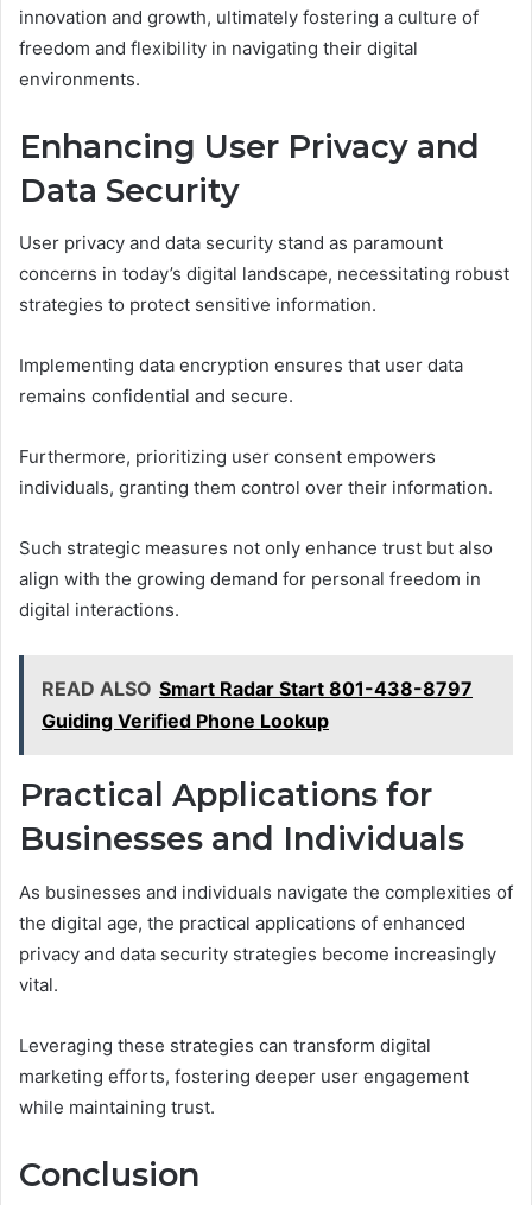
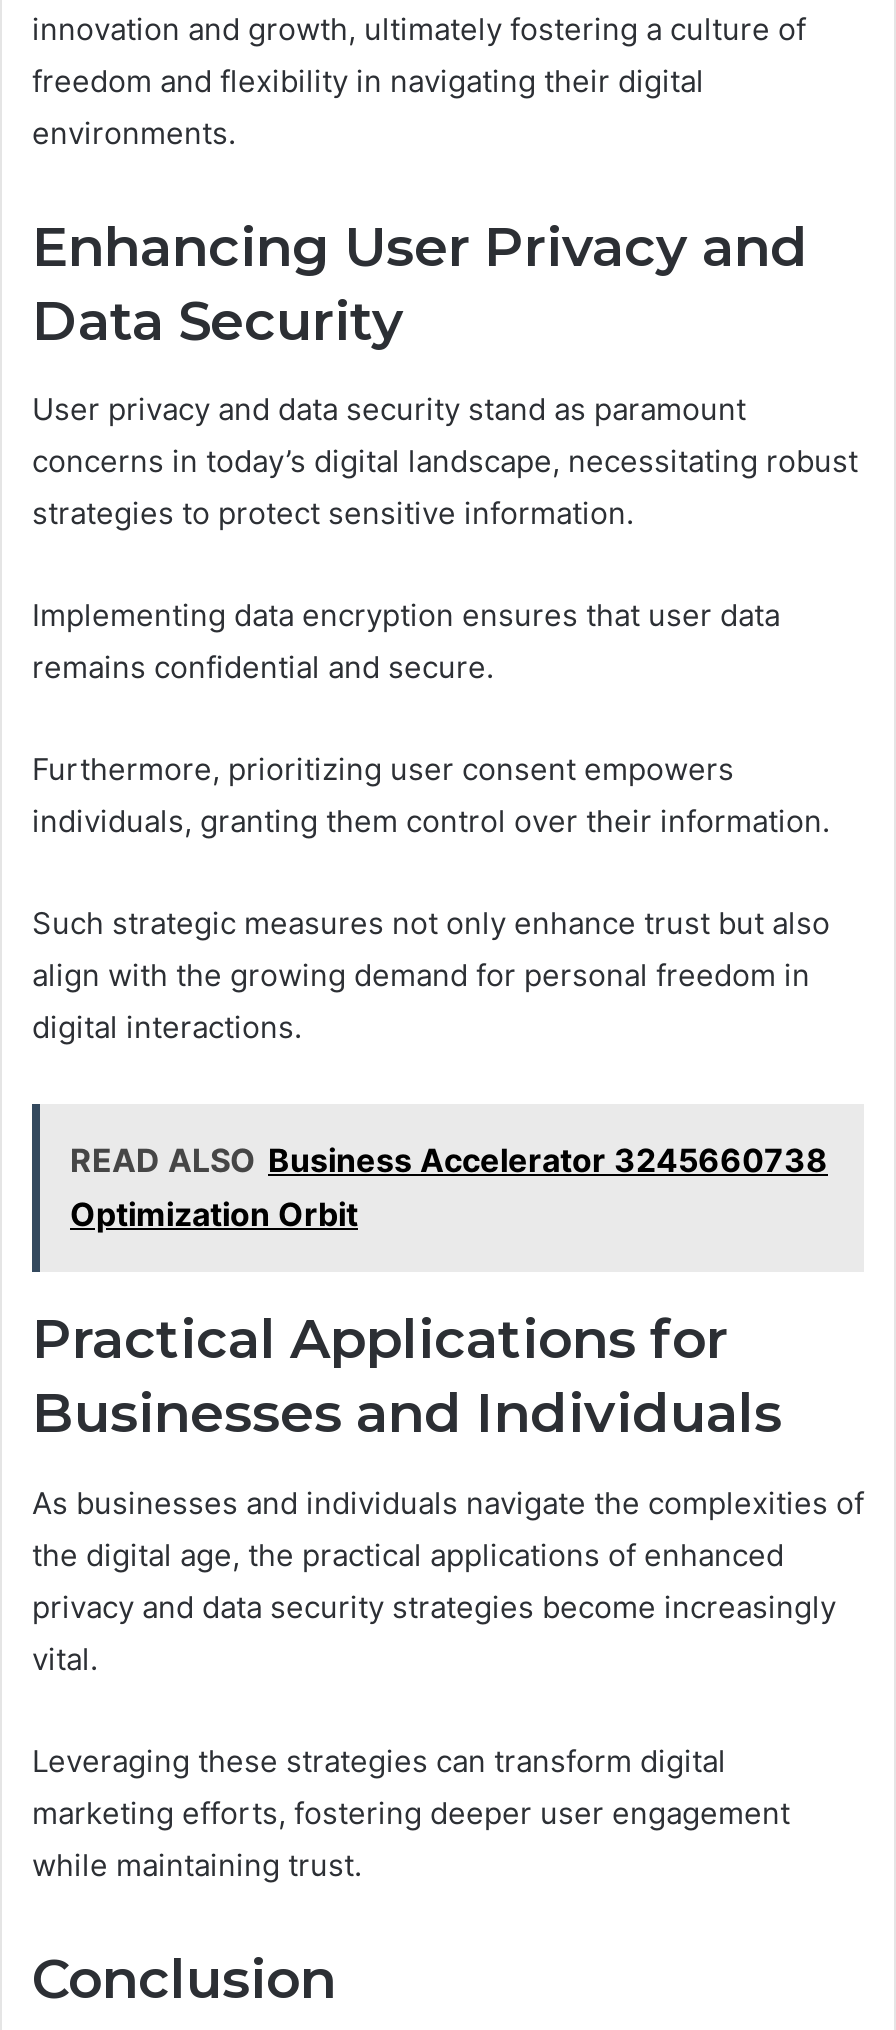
[42,677,473,732] READ ALSO Smart Radar Start 801-438-8797 | Guiding Verified Phone Lookup -> [70,1140,828,1234] READ ALSO Business Accelerator 3245660738 | Optimization Orbit

